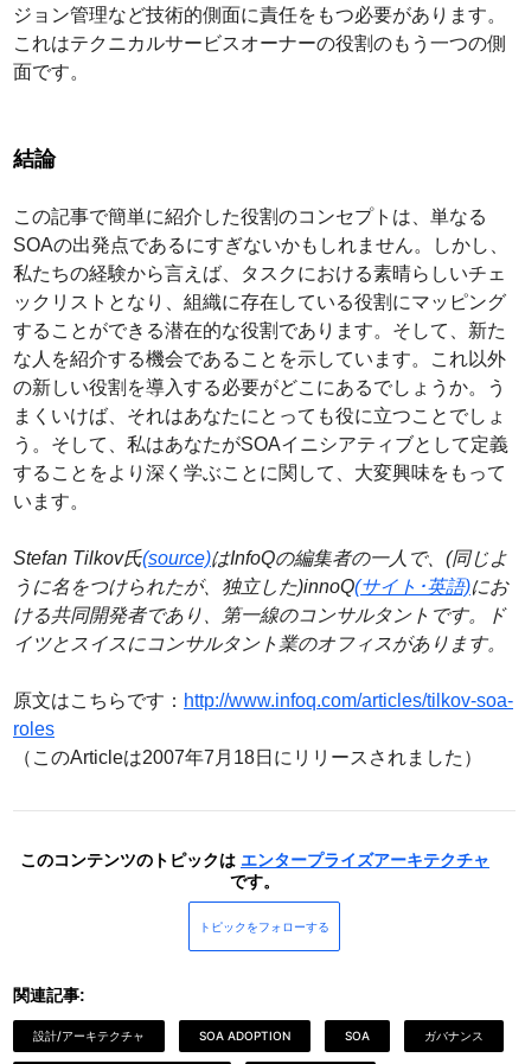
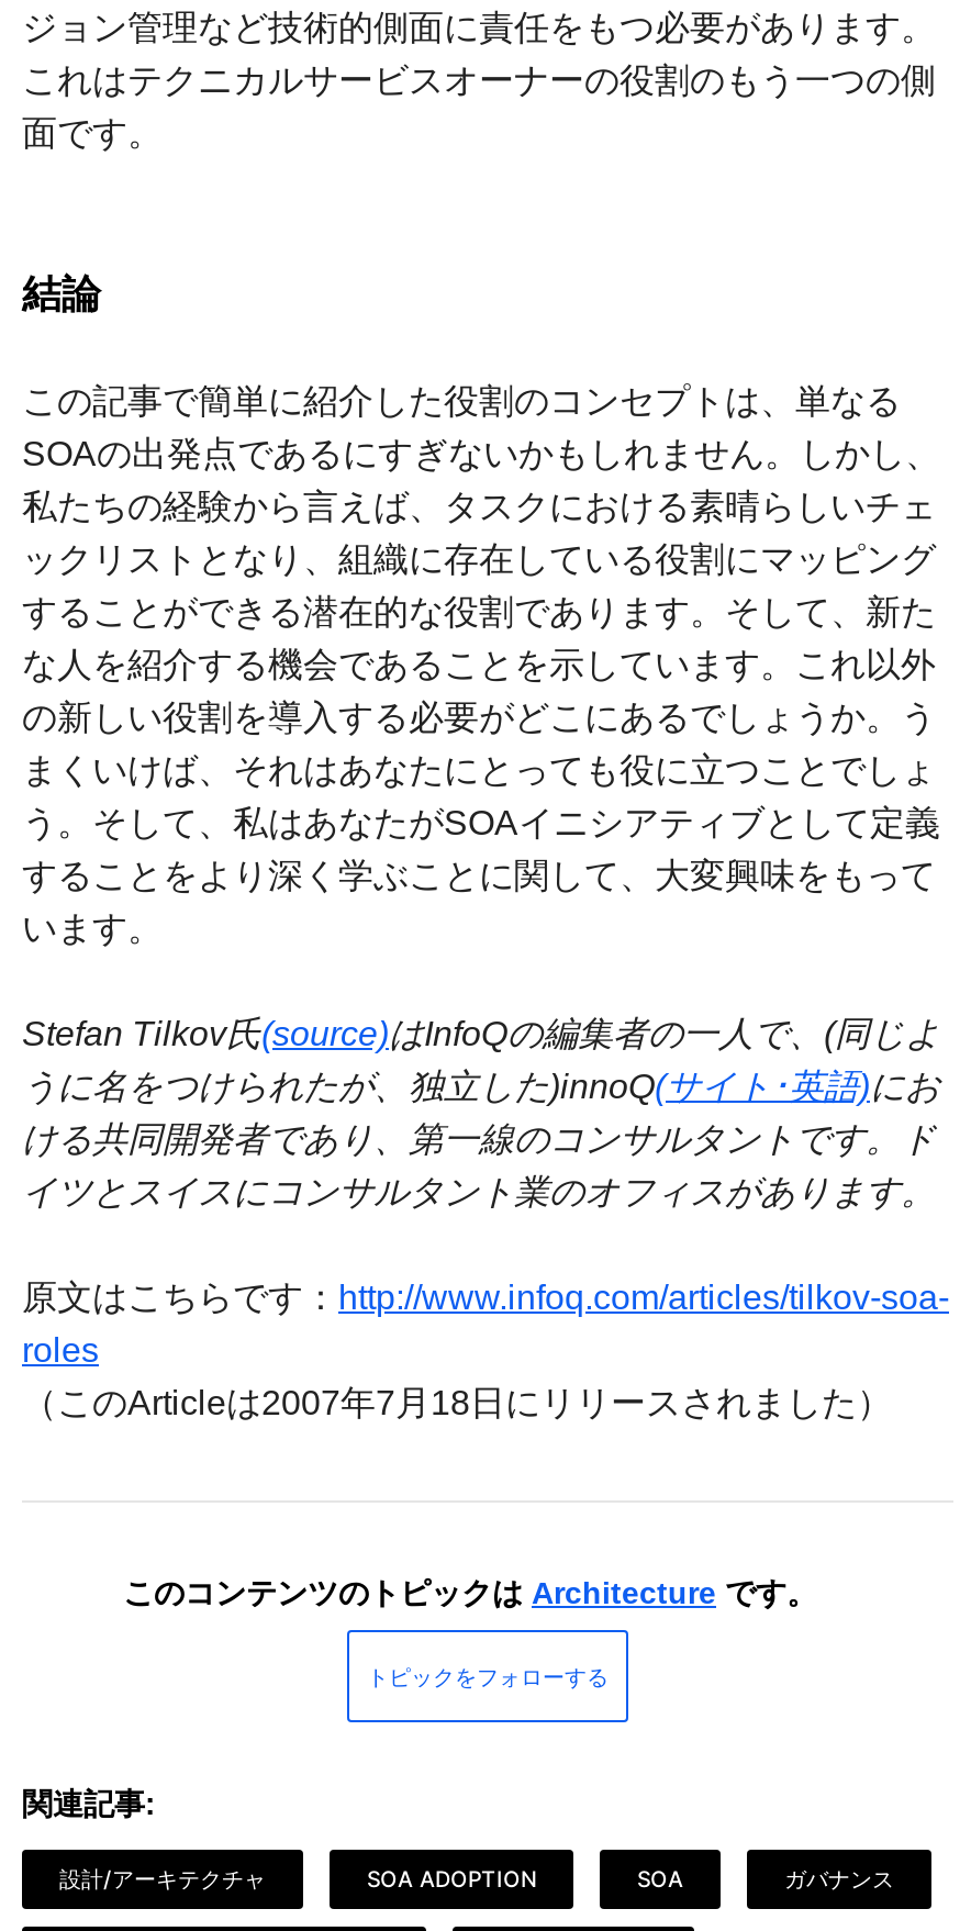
[20,850,489,891] このコンテンツのトピックはエンタープライズアーキテクチャ | です。 -> [123,1575,817,1610] このコンテンツのトピックはArchitectureです。

